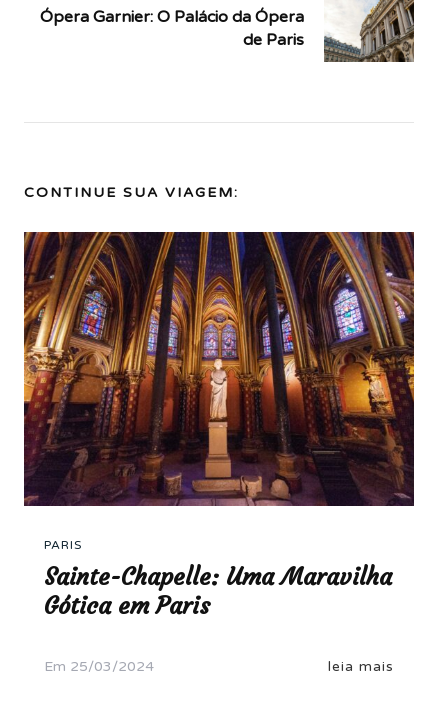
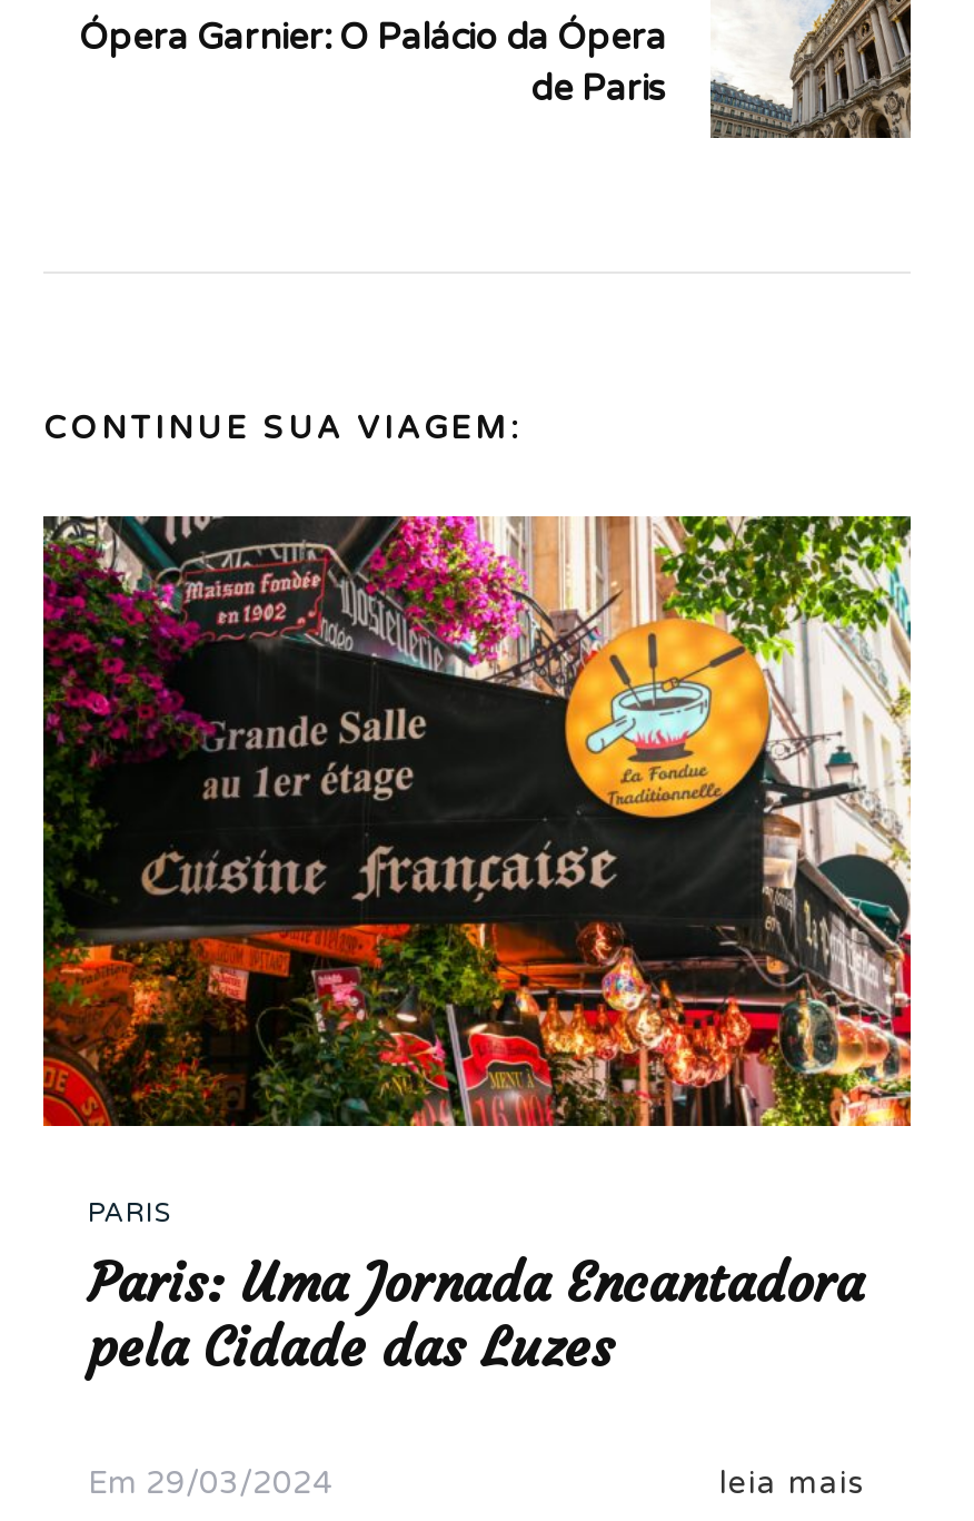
[23,231,415,507] [image] -> [41,514,913,1128] [image]
[44,562,392,621] Sainte-Chapelle: Uma Maravilha | Gótica em Paris -> [88,1252,864,1383] Paris: Uma Jornada Encantadora | pela Cidade das Luzes
[44,658,154,675] Em 25/03/2024 -> [88,1465,332,1503] Em 29/03/2024

